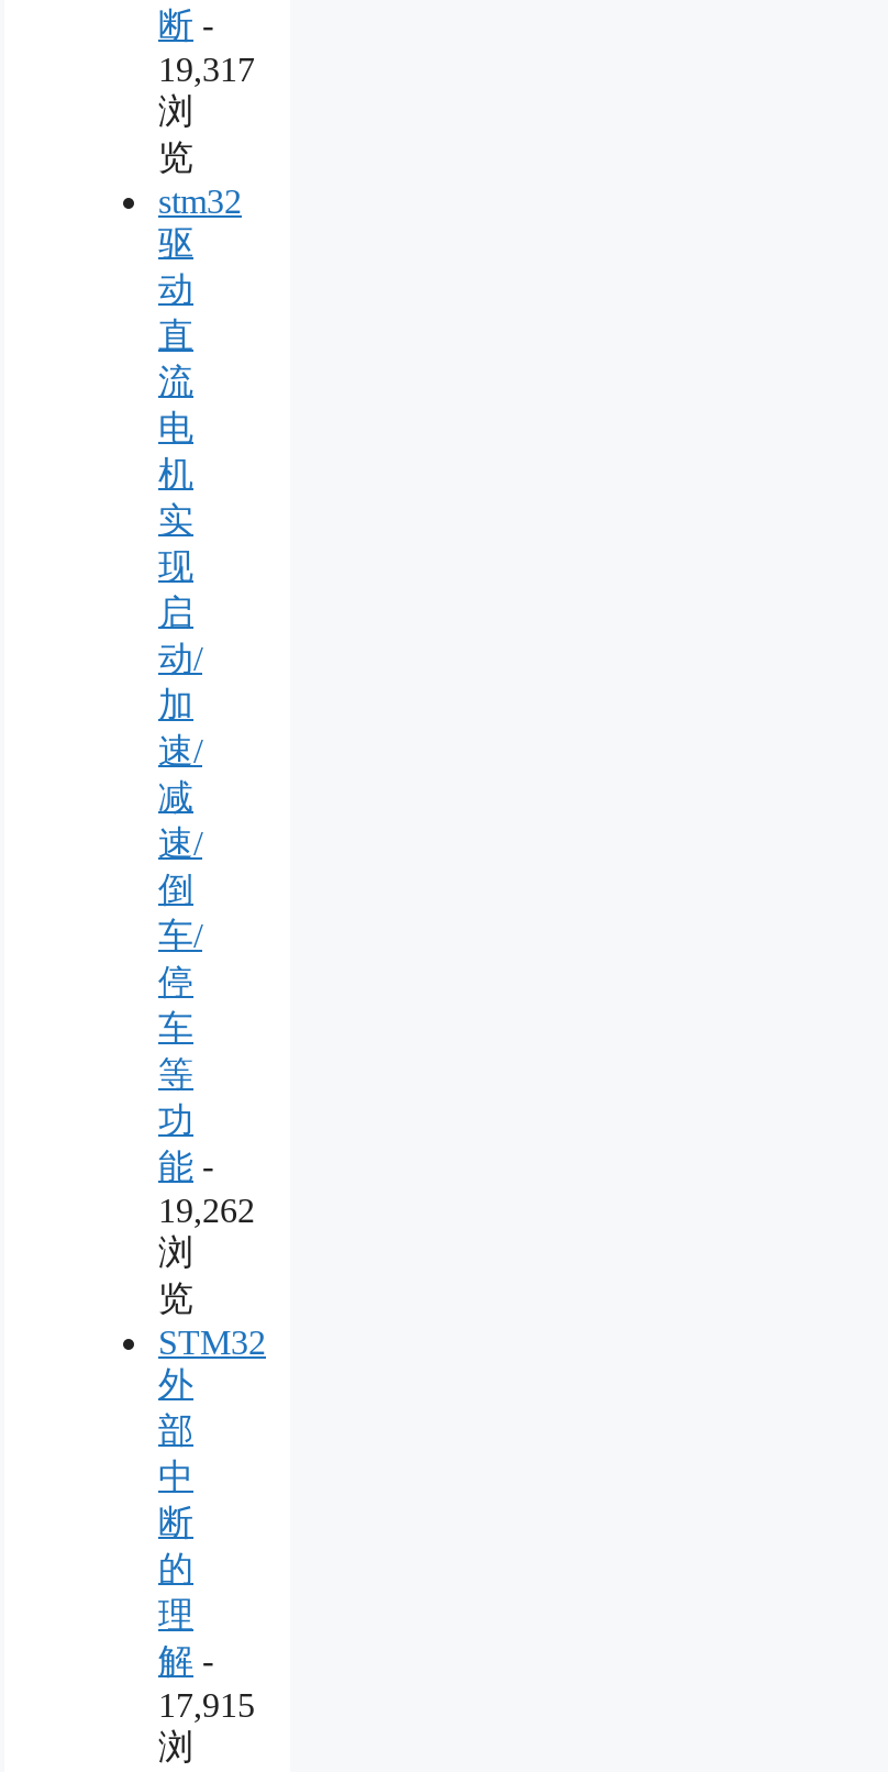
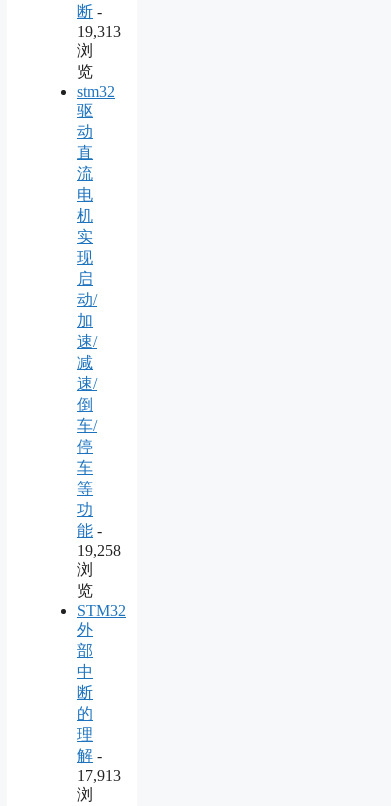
[158,51,255,89] 19,317 -> [77,23,121,40] 19,313
[158,1192,255,1230] 19,262 -> [77,542,121,559] 19,258
[158,1687,255,1725] 17,915 -> [77,767,121,784] 17,913

